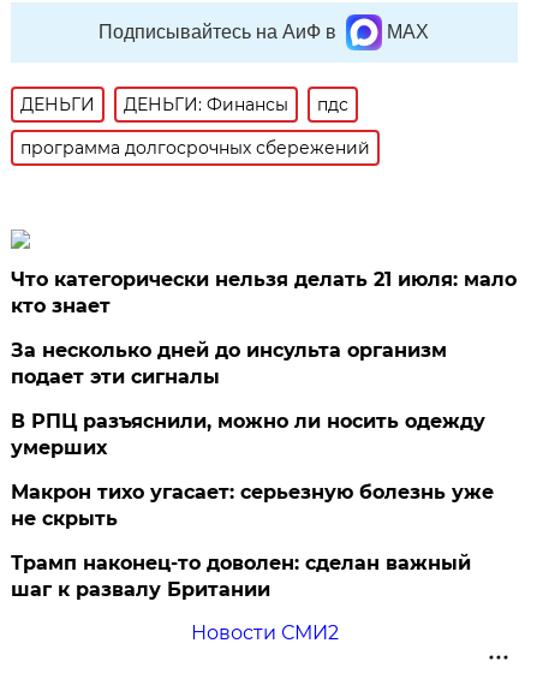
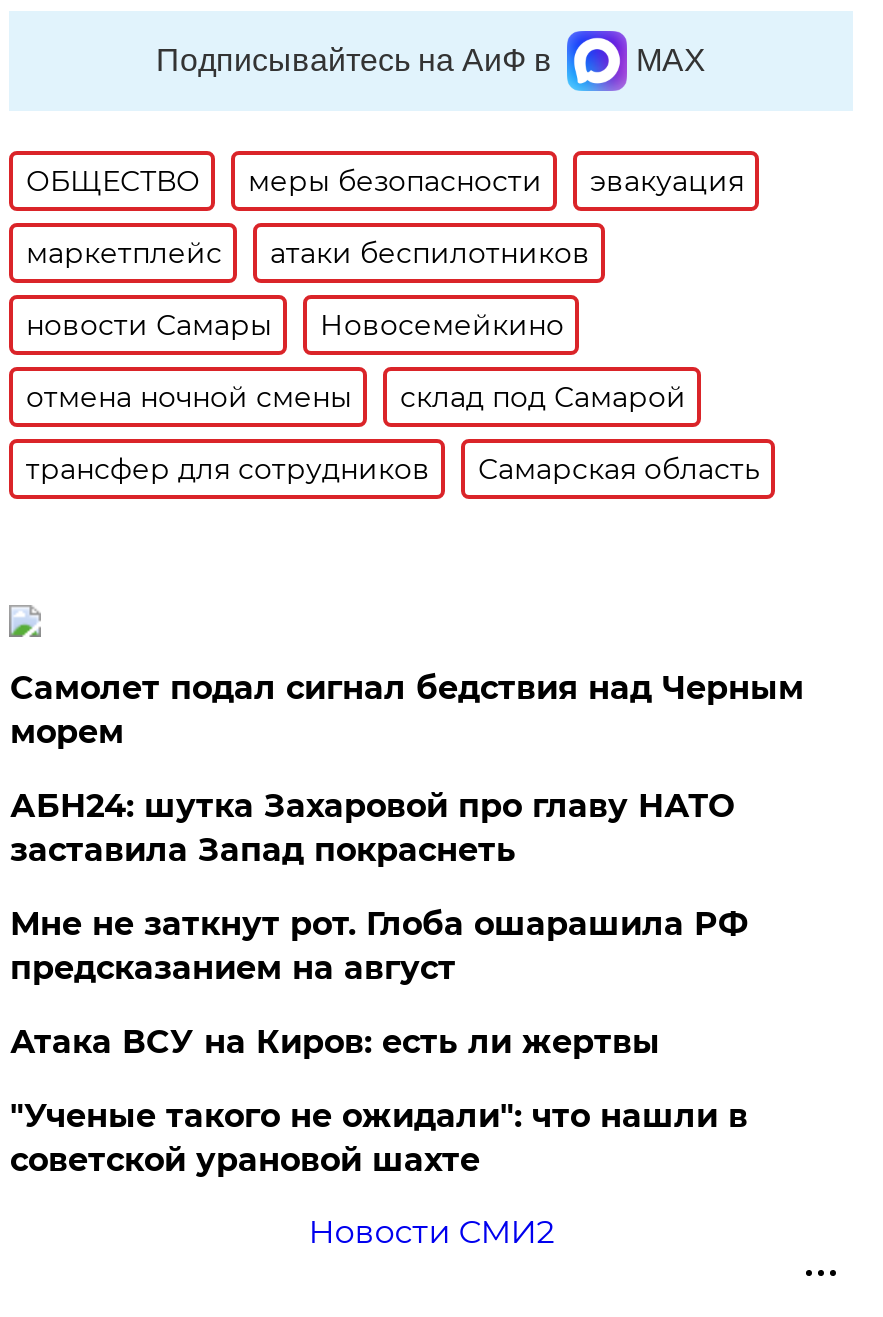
[21,94,370,159] ДЕНЬГИ | ДЕНЬГИ: Финансы | пдс | программа долгосрочных сбережений -> [26,163,760,487] ОБЩЕСТВО | меры безопасности | эвакуация | маркетплейс | атаки беспилотников | новости Самары | Новосемейкино | отмена ночной смены | склад под Самарой | трансфер для сотрудников | Самарская область
[11,268,517,601] Что категорически нельзя делать 21 июля: мало | кто знает | За несколько дней до инсульта организм | подает эти сигналы | В РПЦ разъяснили, можно ли носить одежду | умерших | Макрон тихо угасает: серьезную болезнь уже | не скрыть | Трамп наконец-то доволен: сделан важный | шаг к развалу Британии -> [10,669,804,1179] Самолет подал сигнал бедствия над Черным | морем | АБН24: шутка Захаровой про главу НАТО | заставила Запад покраснеть | Мне не заткнут рот. Глоба ошарашила РФ | предсказанием на август | Атака ВСУ на Киров: есть ли жертвы | "Ученые такого не ожидали": что нашли в | советской урановой шахте

